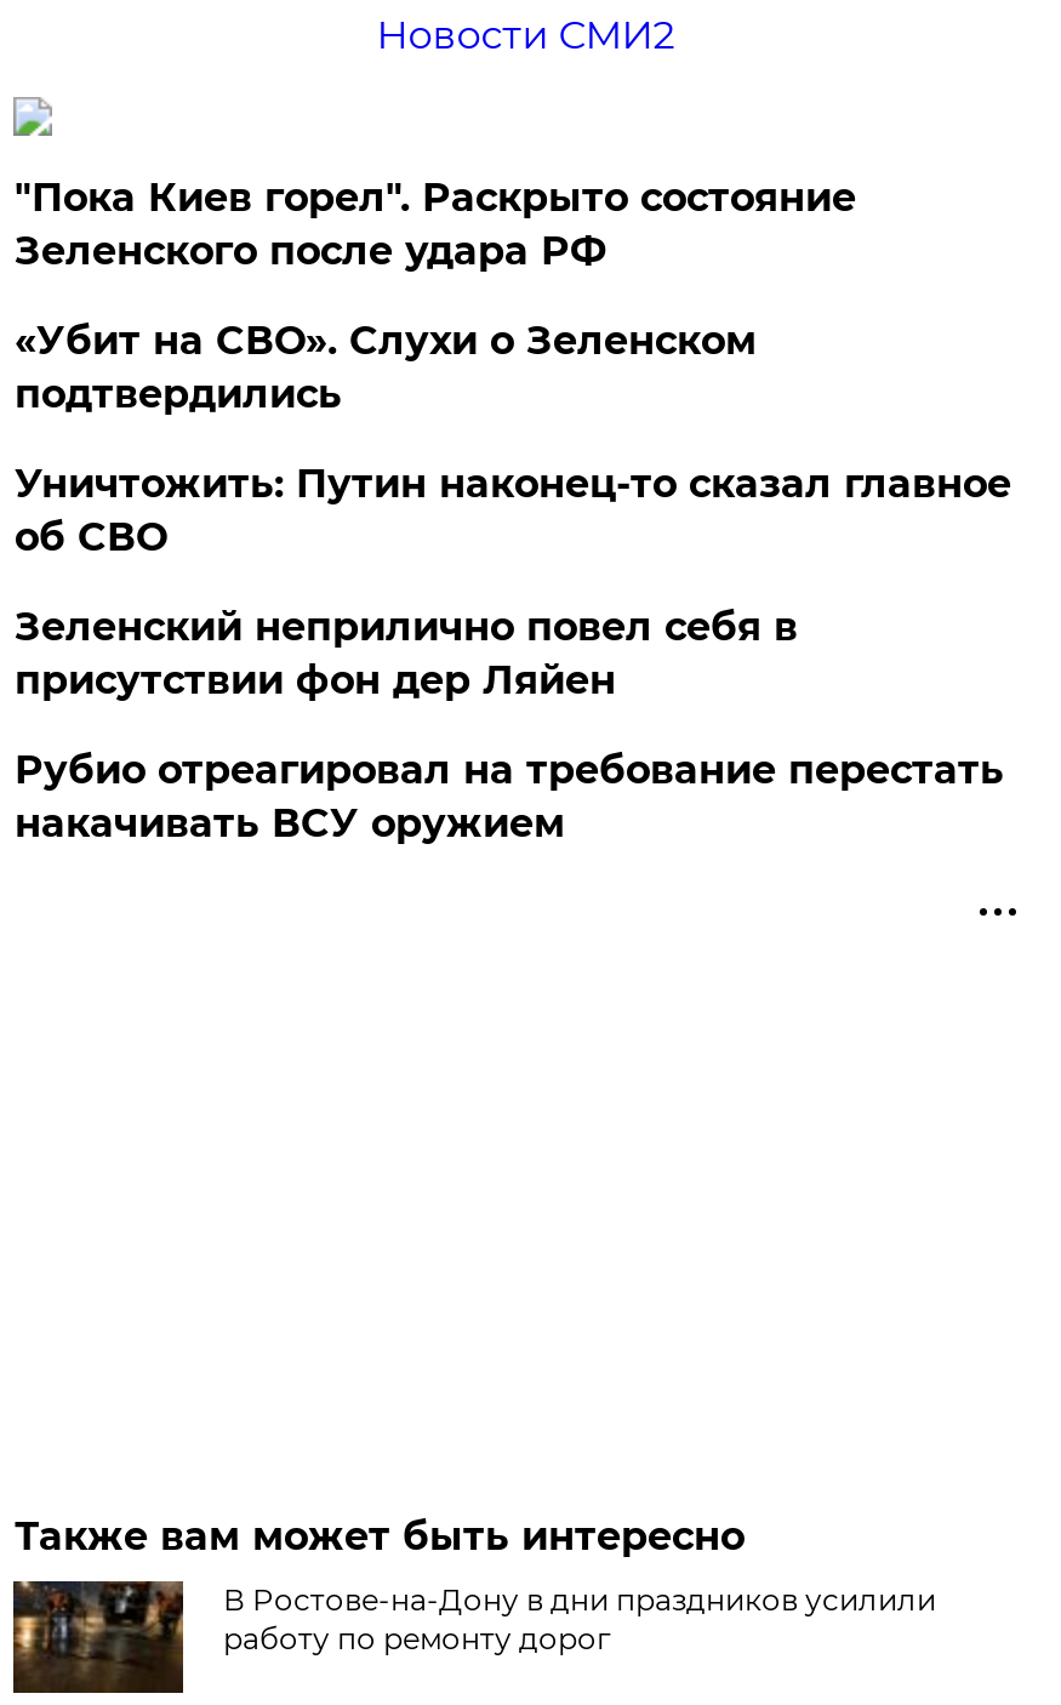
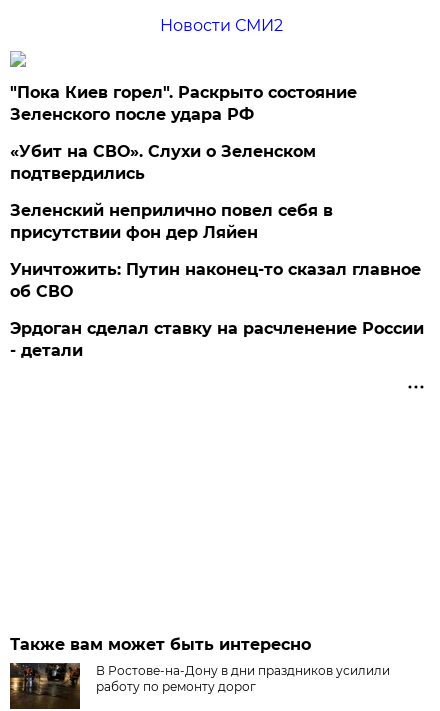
moved [14,461,1011,560] -> [10,260,421,301]: Уничтожить: Путин наконец-то сказал главное | об СВО
moved [14,604,798,703] -> [10,201,333,242]: Зеленский неприлично повел cебя в | присутствии фон дер Ляйен
[14,747,1004,846] Рубио отреагировал на требование перестать | накачивать ВСУ оружием -> [10,319,424,360] Эрдоган сделал ставку на расчленение России | - детали

